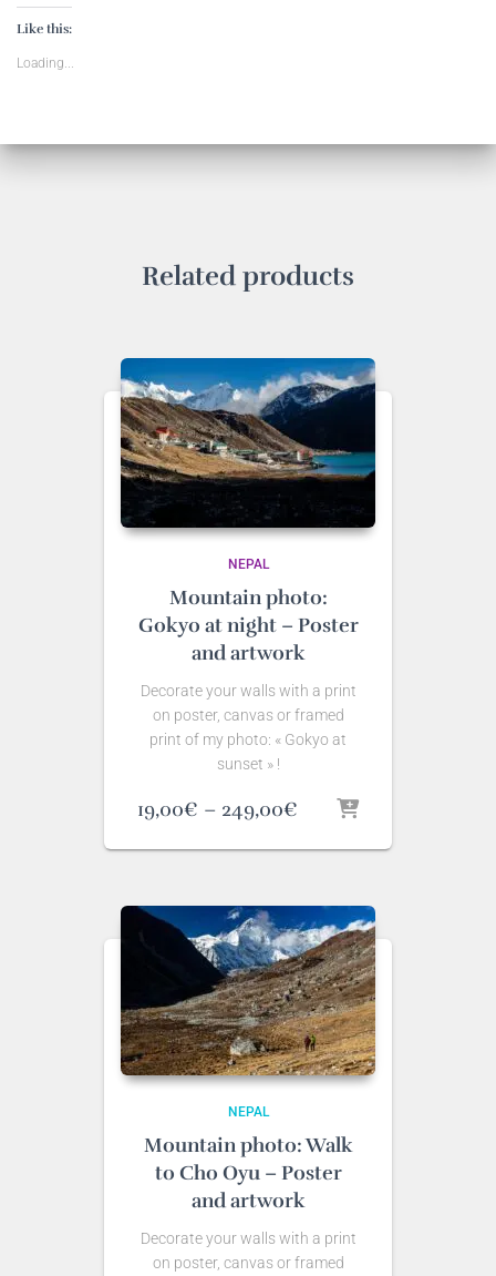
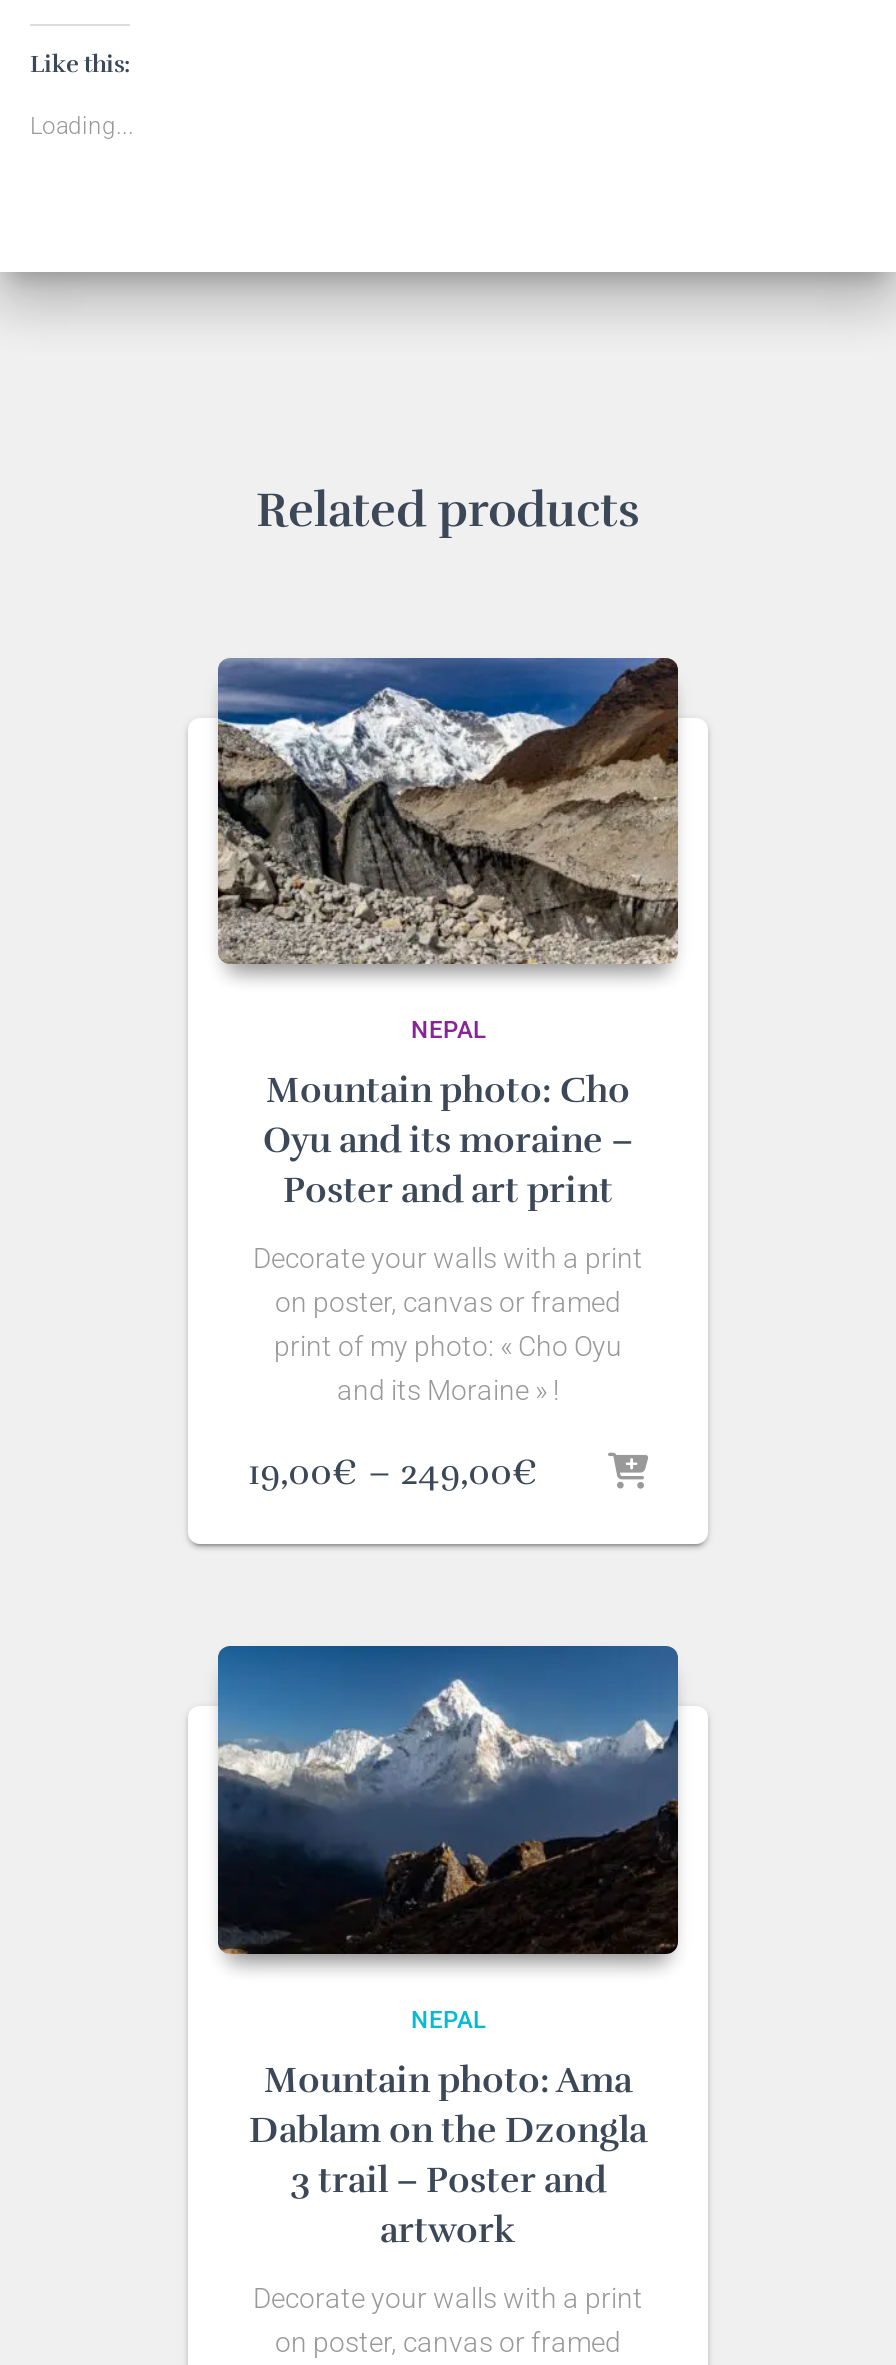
[120,357,376,529] [image] -> [216,656,680,964] [image]
[138,585,358,665] Mountain photo: | Gokyo at night – Poster | and artwork -> [263,1069,633,1213] Mountain photo: Cho | Oyu and its moraine – | Poster and art print
[149,731,347,773] print of my photo: « Gokyo at | sunset » ! -> [274,1331,622,1407] print of my photo: « Cho Oyu | and its Moraine » !
[120,906,376,1076] [image] -> [216,1646,680,1956] [image]
[143,1133,353,1213] Mountain photo: Walk | to Cho Oyu – Poster | and artwork -> [249,2057,647,2251] Mountain photo: Ama | Dablam on the Dzongla | 3 trail – Poster and | artwork

